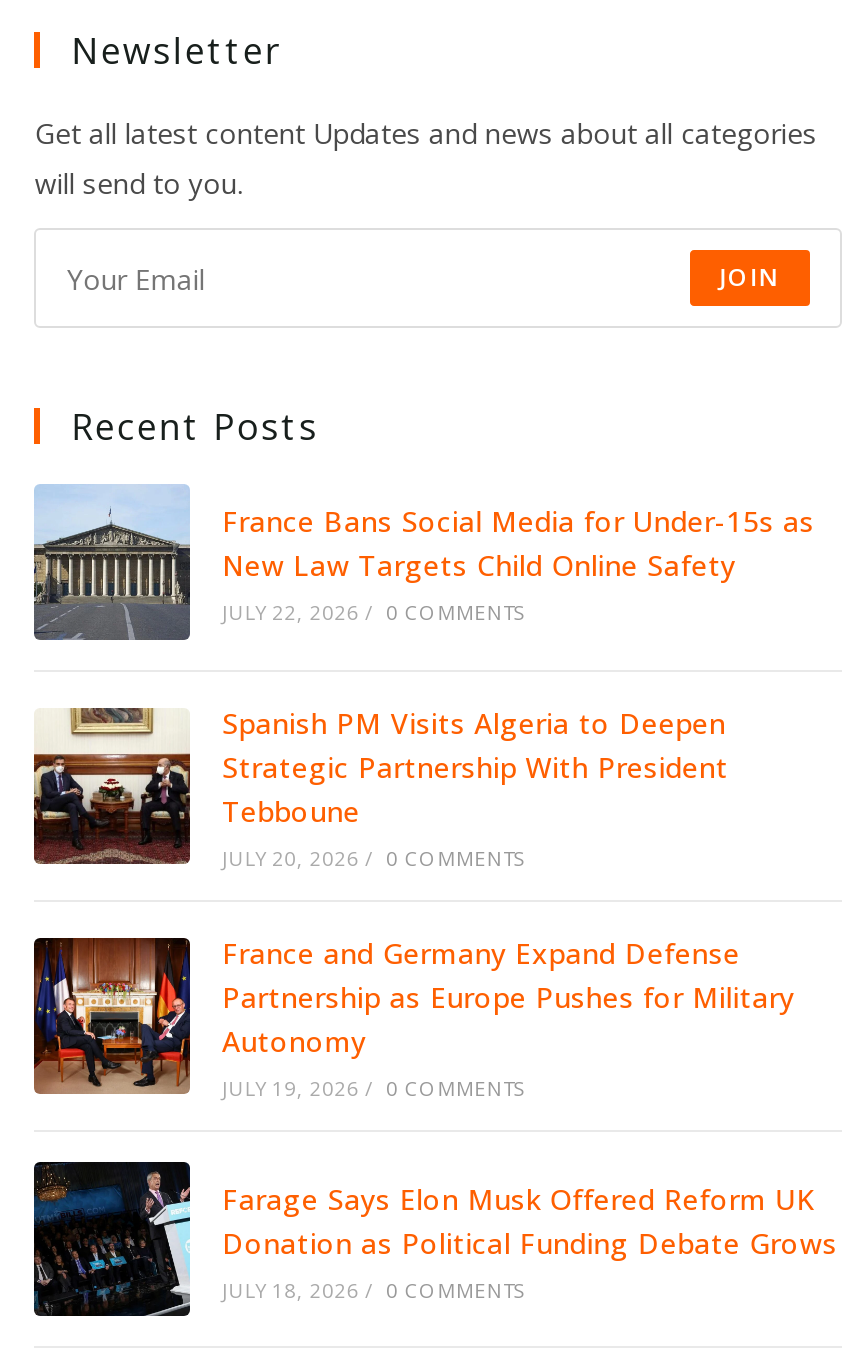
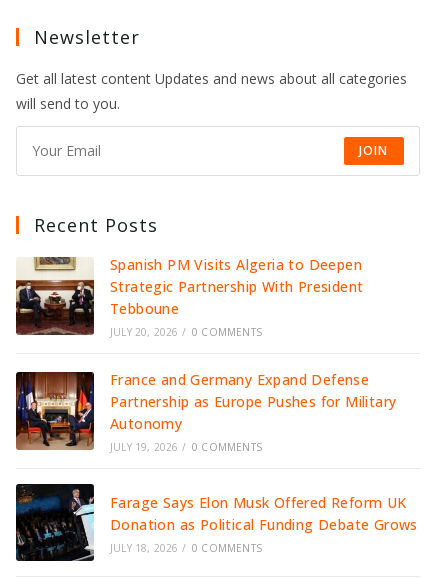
[34,483,815,647] [image] | France Bans Social Media for Under-15s as | New Law Targets Child Online Safety | JULY 22, 2026 / 0 COMMENTS -> none

